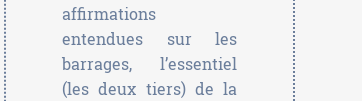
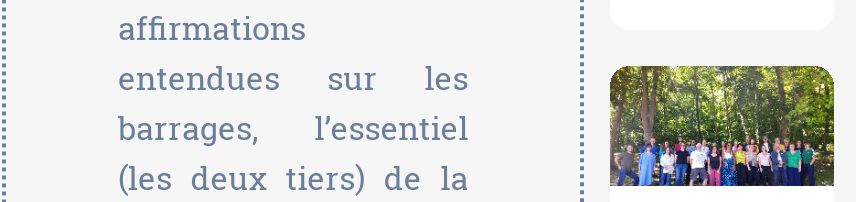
none -> [608,64,836,188] [image]

